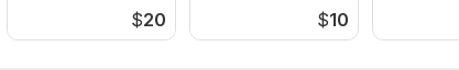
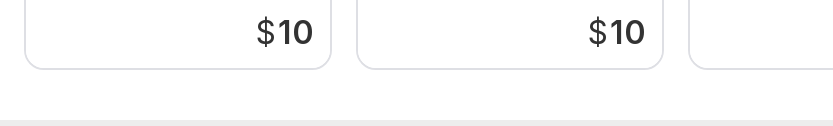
[131,9,166,31] $20 -> [256,13,314,53] $10

